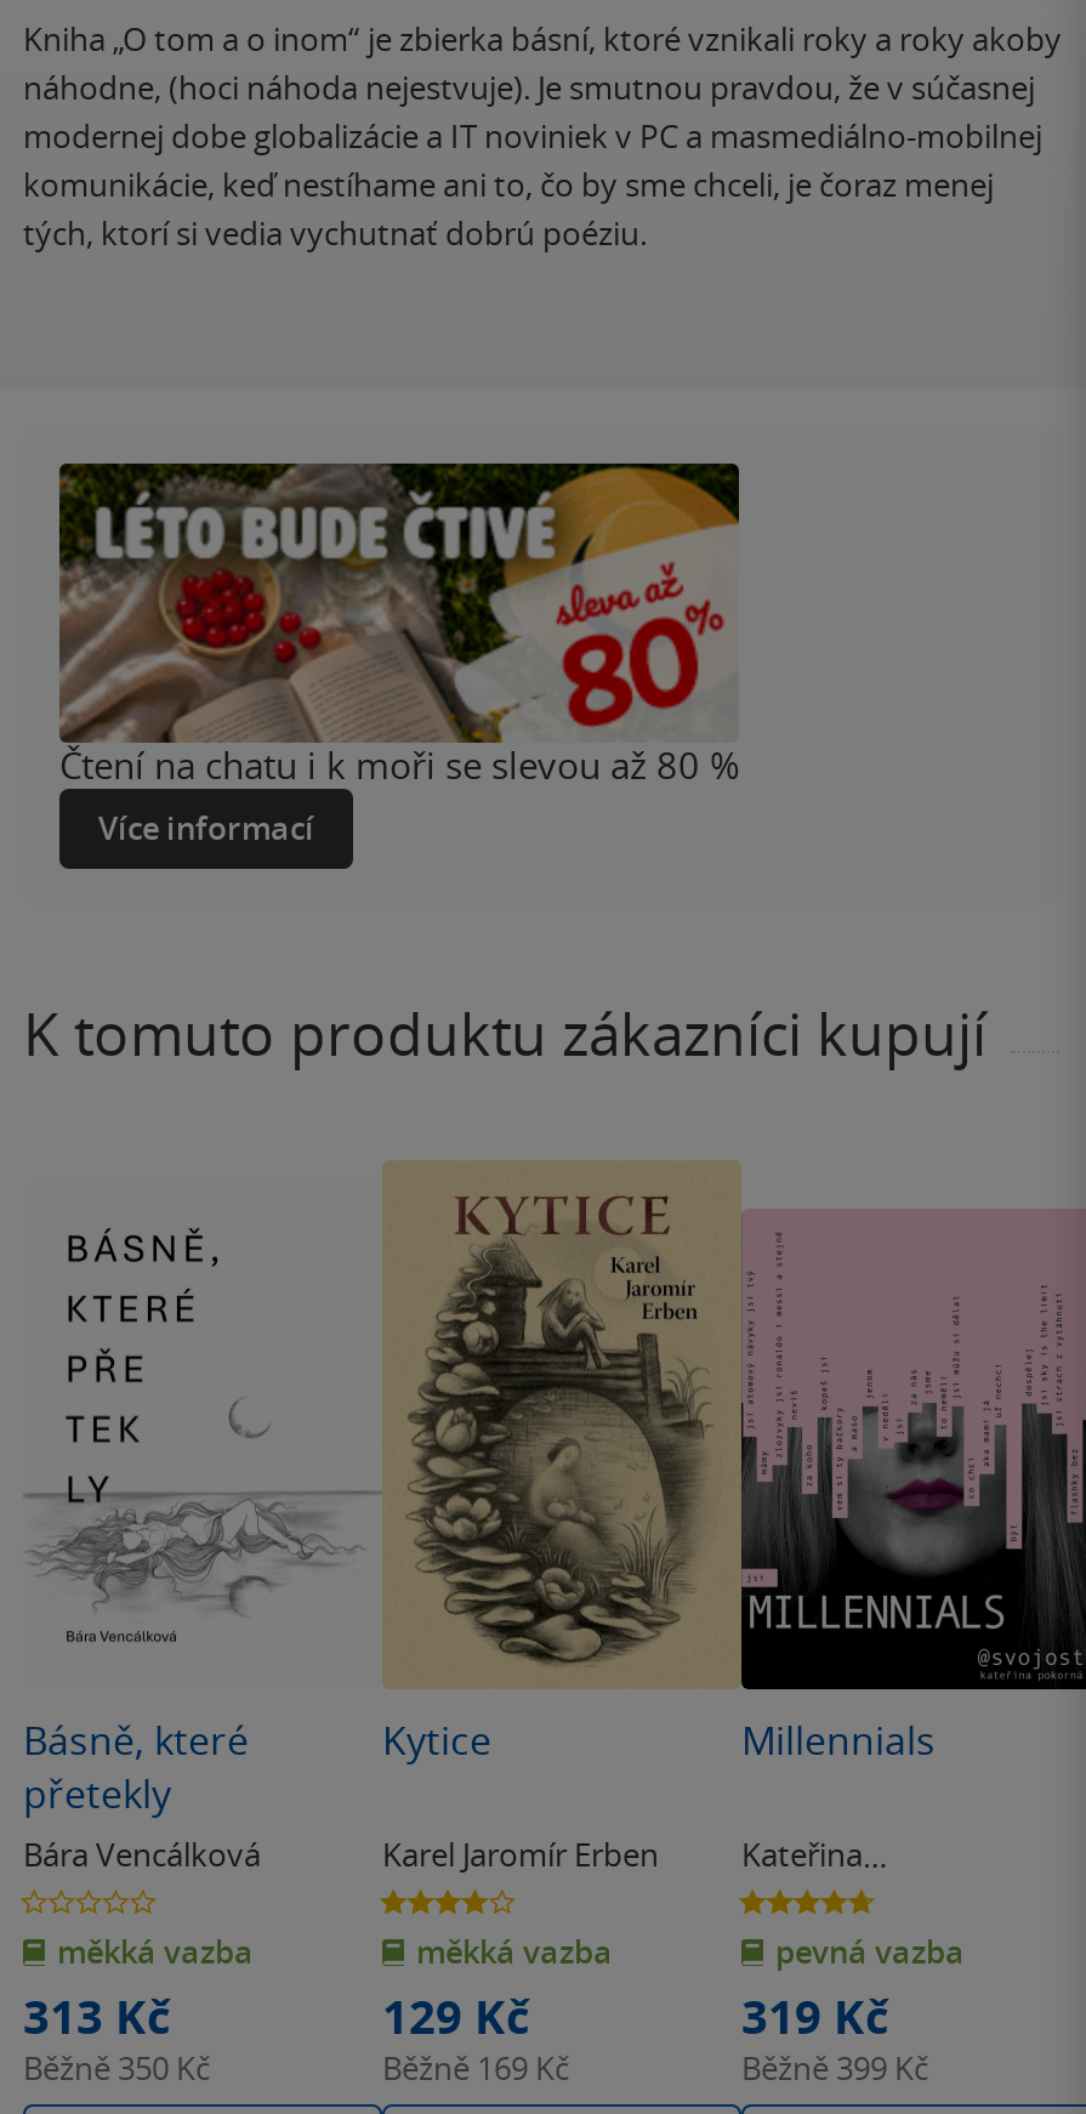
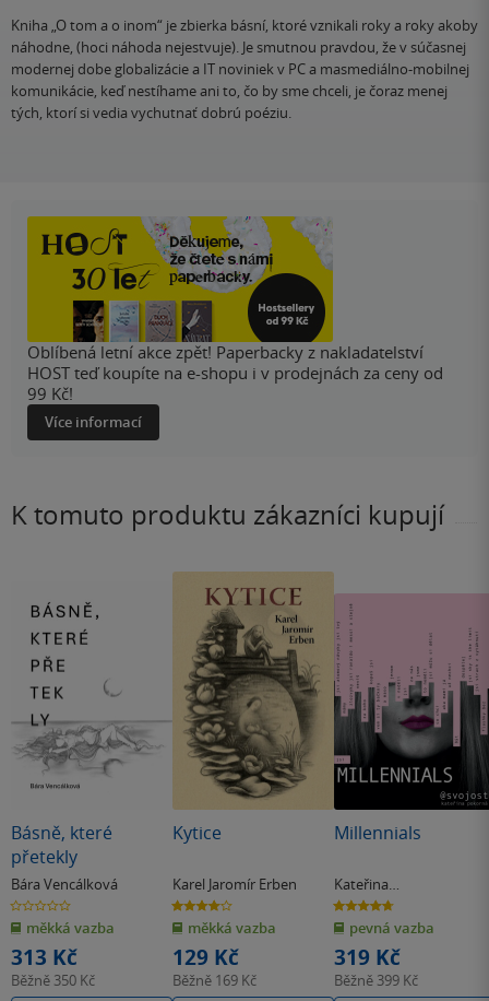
[57,461,741,631] [image] -> [26,215,334,333] [image]
[59,741,739,790] Čtení na chatu i k moři se slevou až 80 % -> [27,341,443,405] Oblíbená letní akce zpět! Paperbacky z nakladatelství | HOST teď koupíte na e-shopu i v prodejnách za ceny od | 99 Kč!

